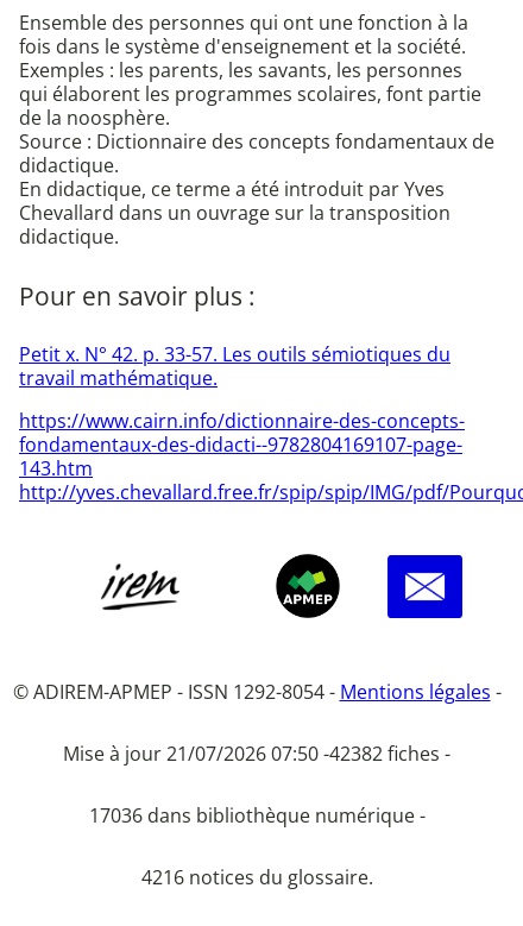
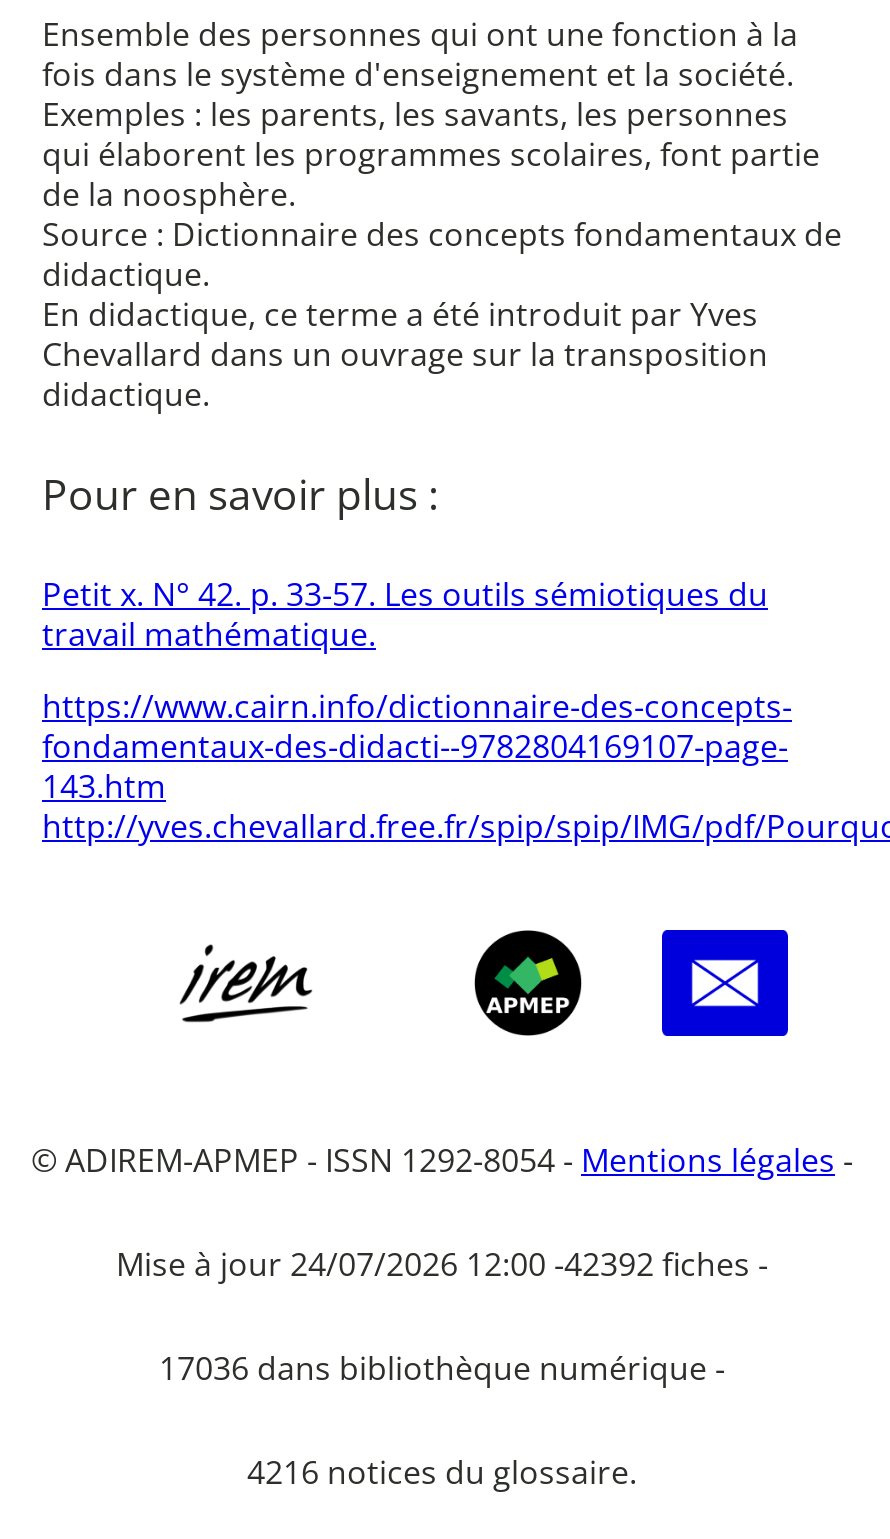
[63,741,450,767] Mise à jour 21/07/2026 07:50 - 42382 fiches - -> [116,1242,768,1286] Mise à jour 24/07/2026 12:00 - 42392 fiches -

